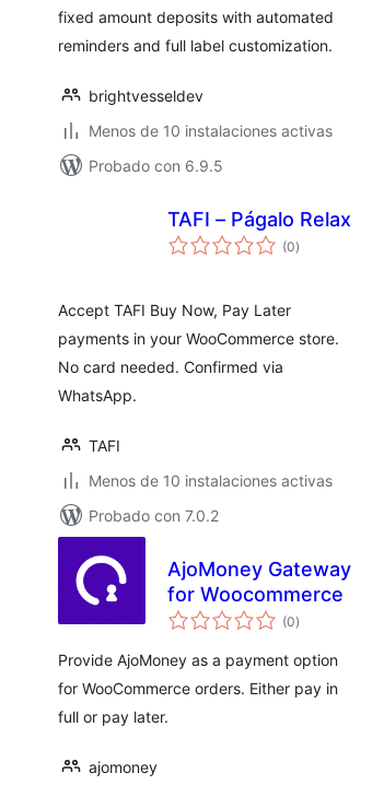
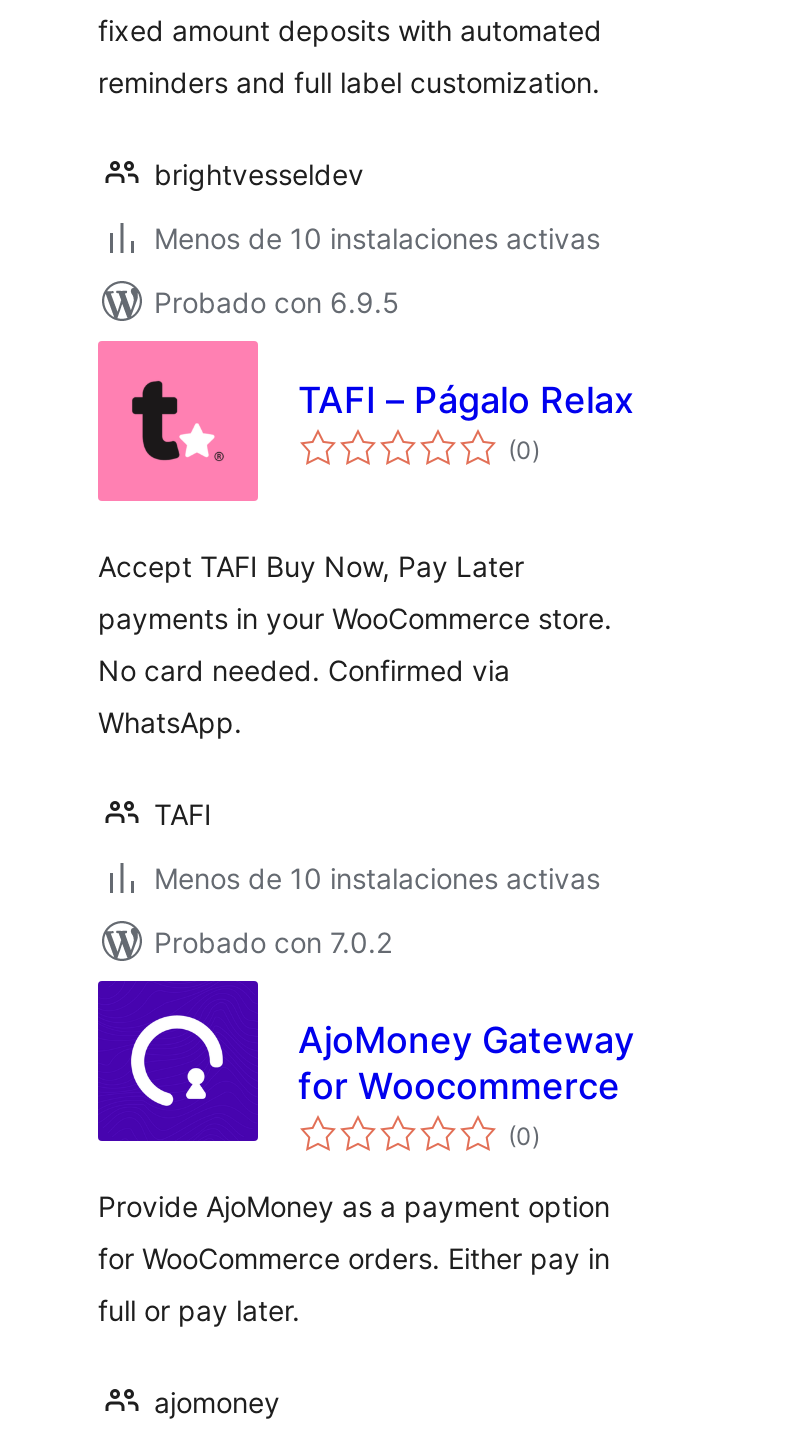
none -> [96,339,260,503] [image]

